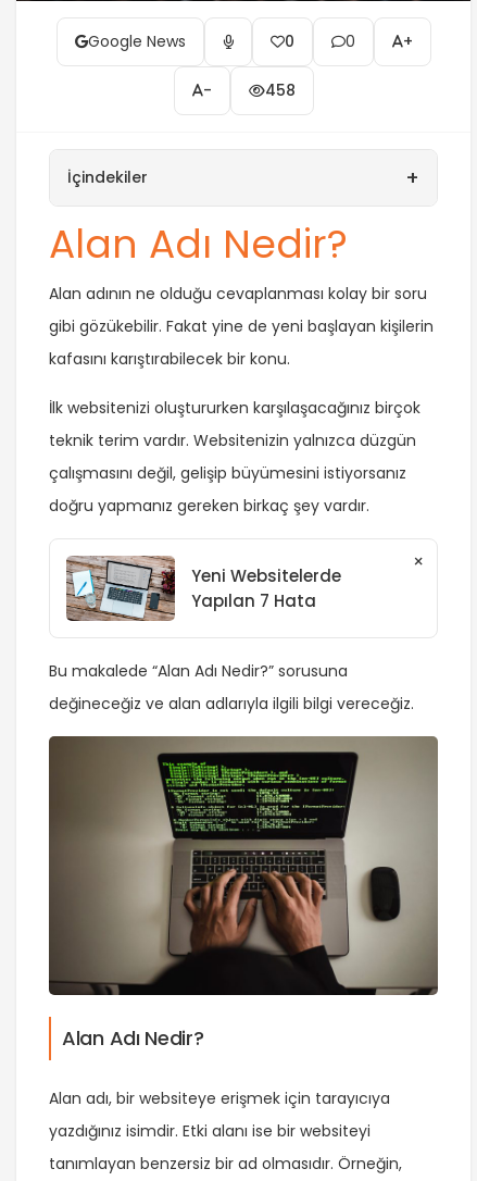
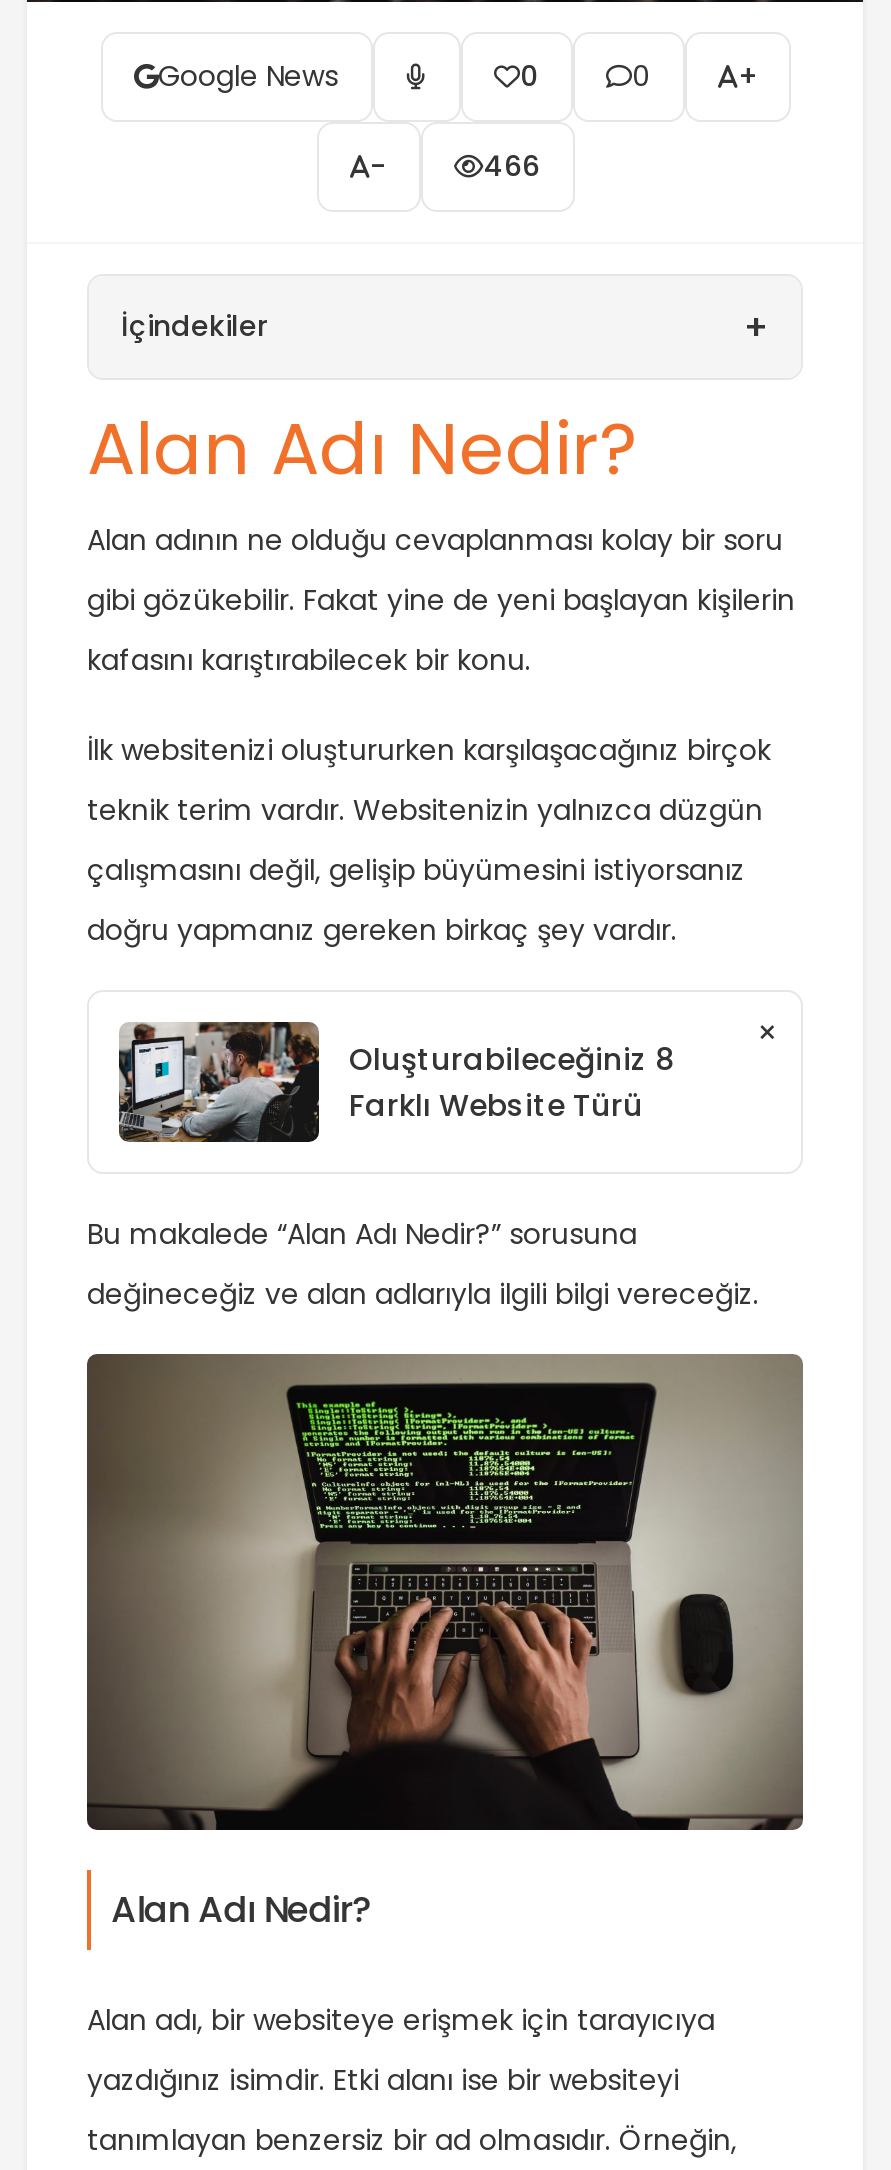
[265,79,295,101] 458 -> [484,146,540,186] 466
[66,556,341,622] [image] | Yeni Websitelerde | Yapılan 7 Hata -> [119,1022,675,1144] [image] | Oluşturabileceğiniz 8 | Farklı Website Türü

